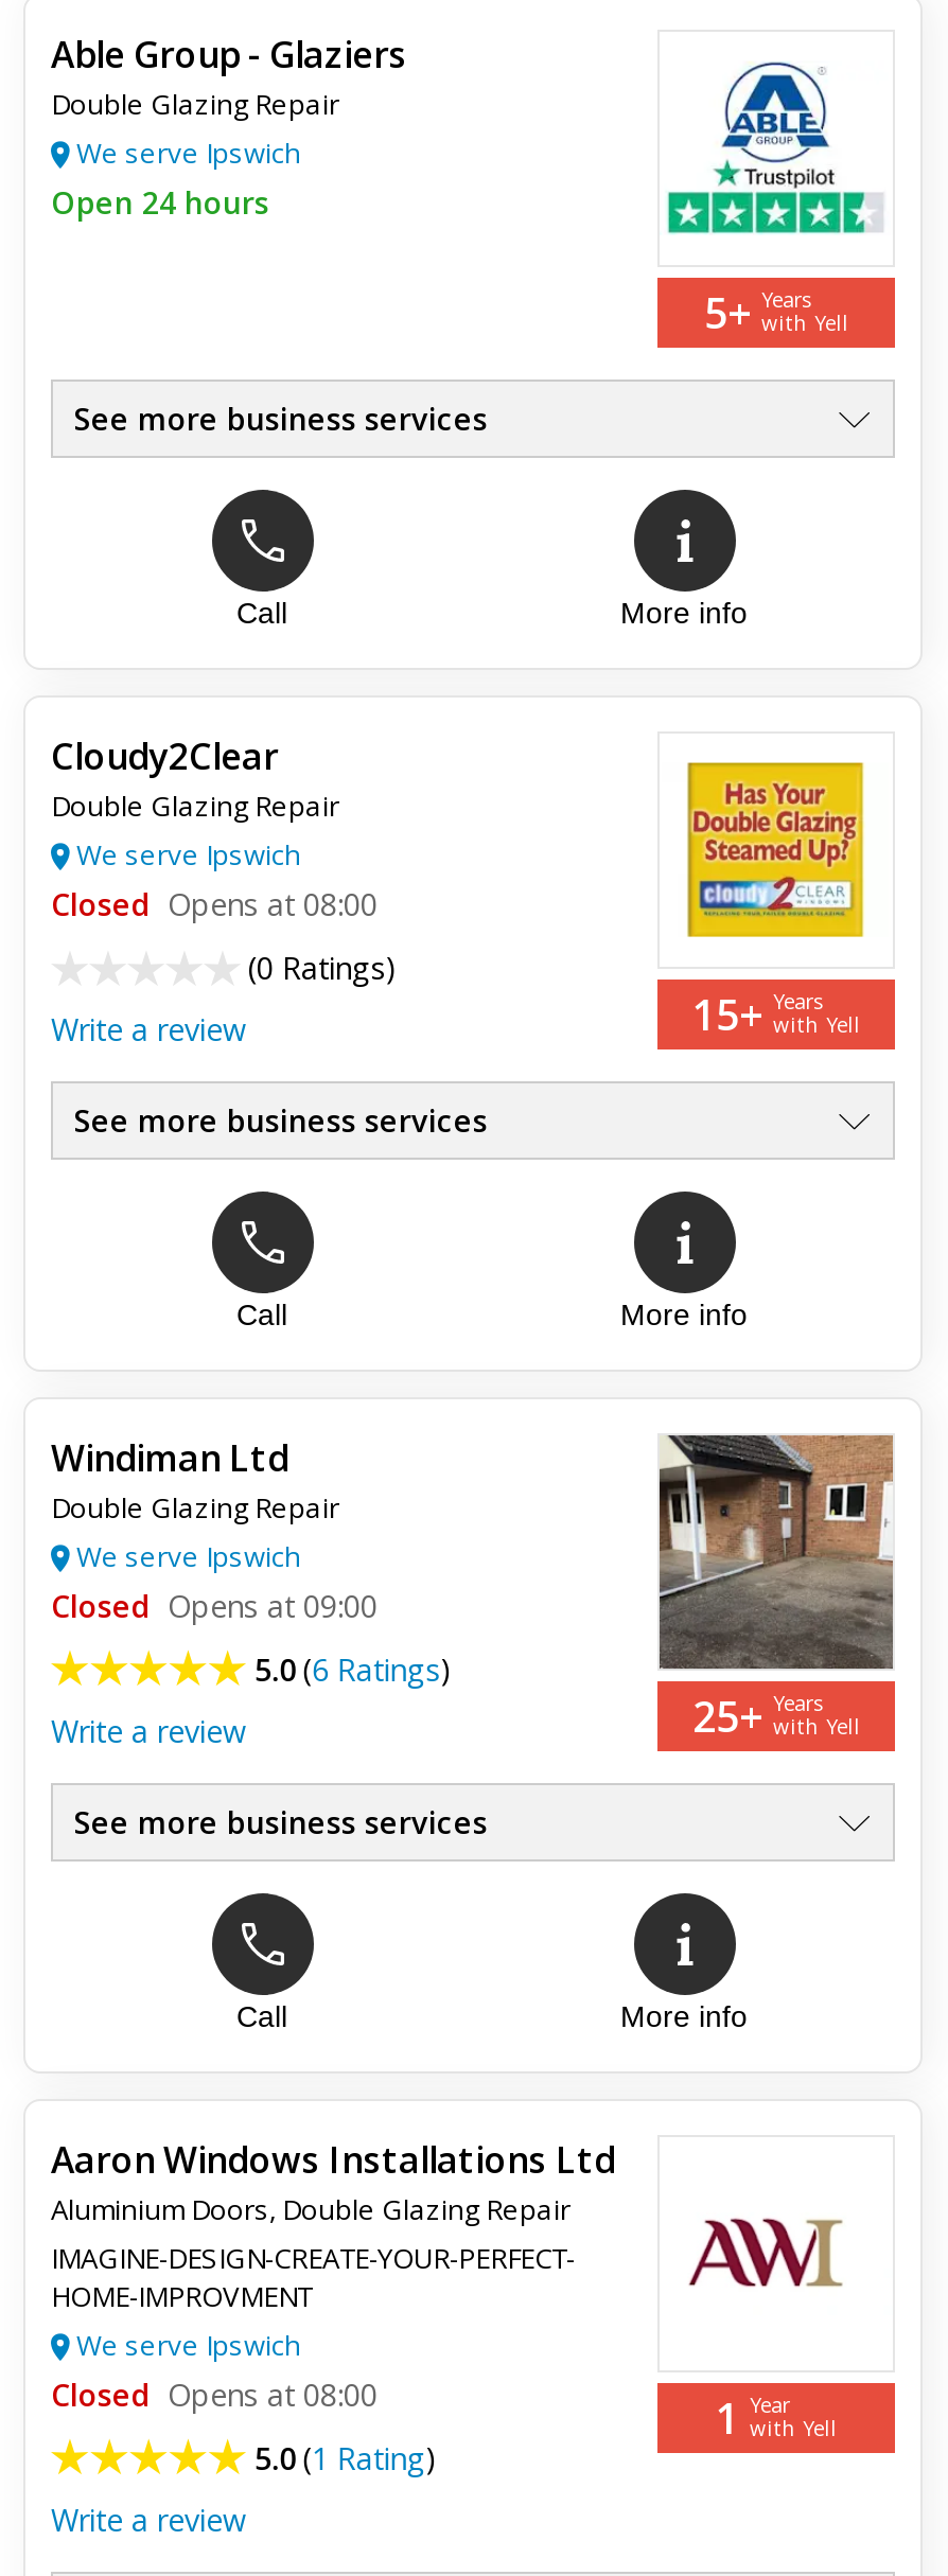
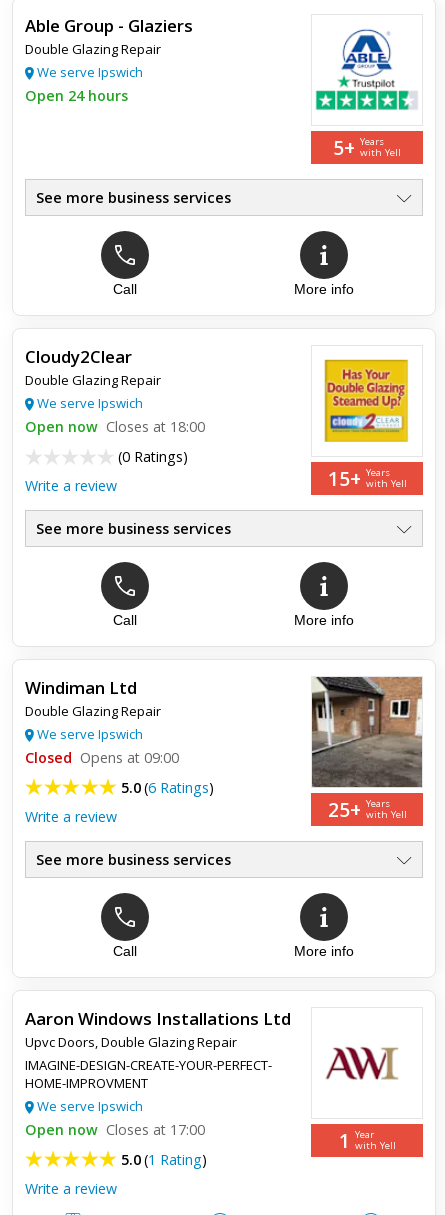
[51,884,378,924] Closed Opens at 08:00 -> [25,417,205,436] Open now Closes at 18:00
[51,2190,570,2228] Aluminium Doors, Double Glazing Repair -> [25,1033,237,1051] Upvc Doors, Double Glazing Repair
[51,2374,378,2414] Closed Opens at 08:00 -> [25,1120,205,1139] Open now Closes at 17:00

